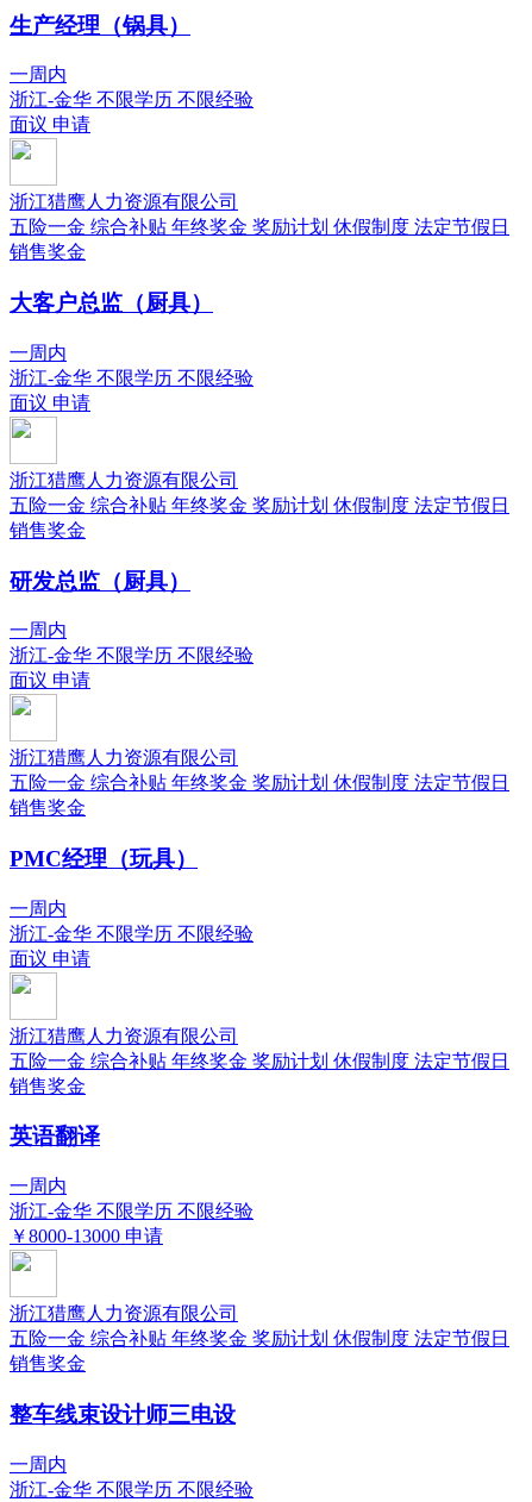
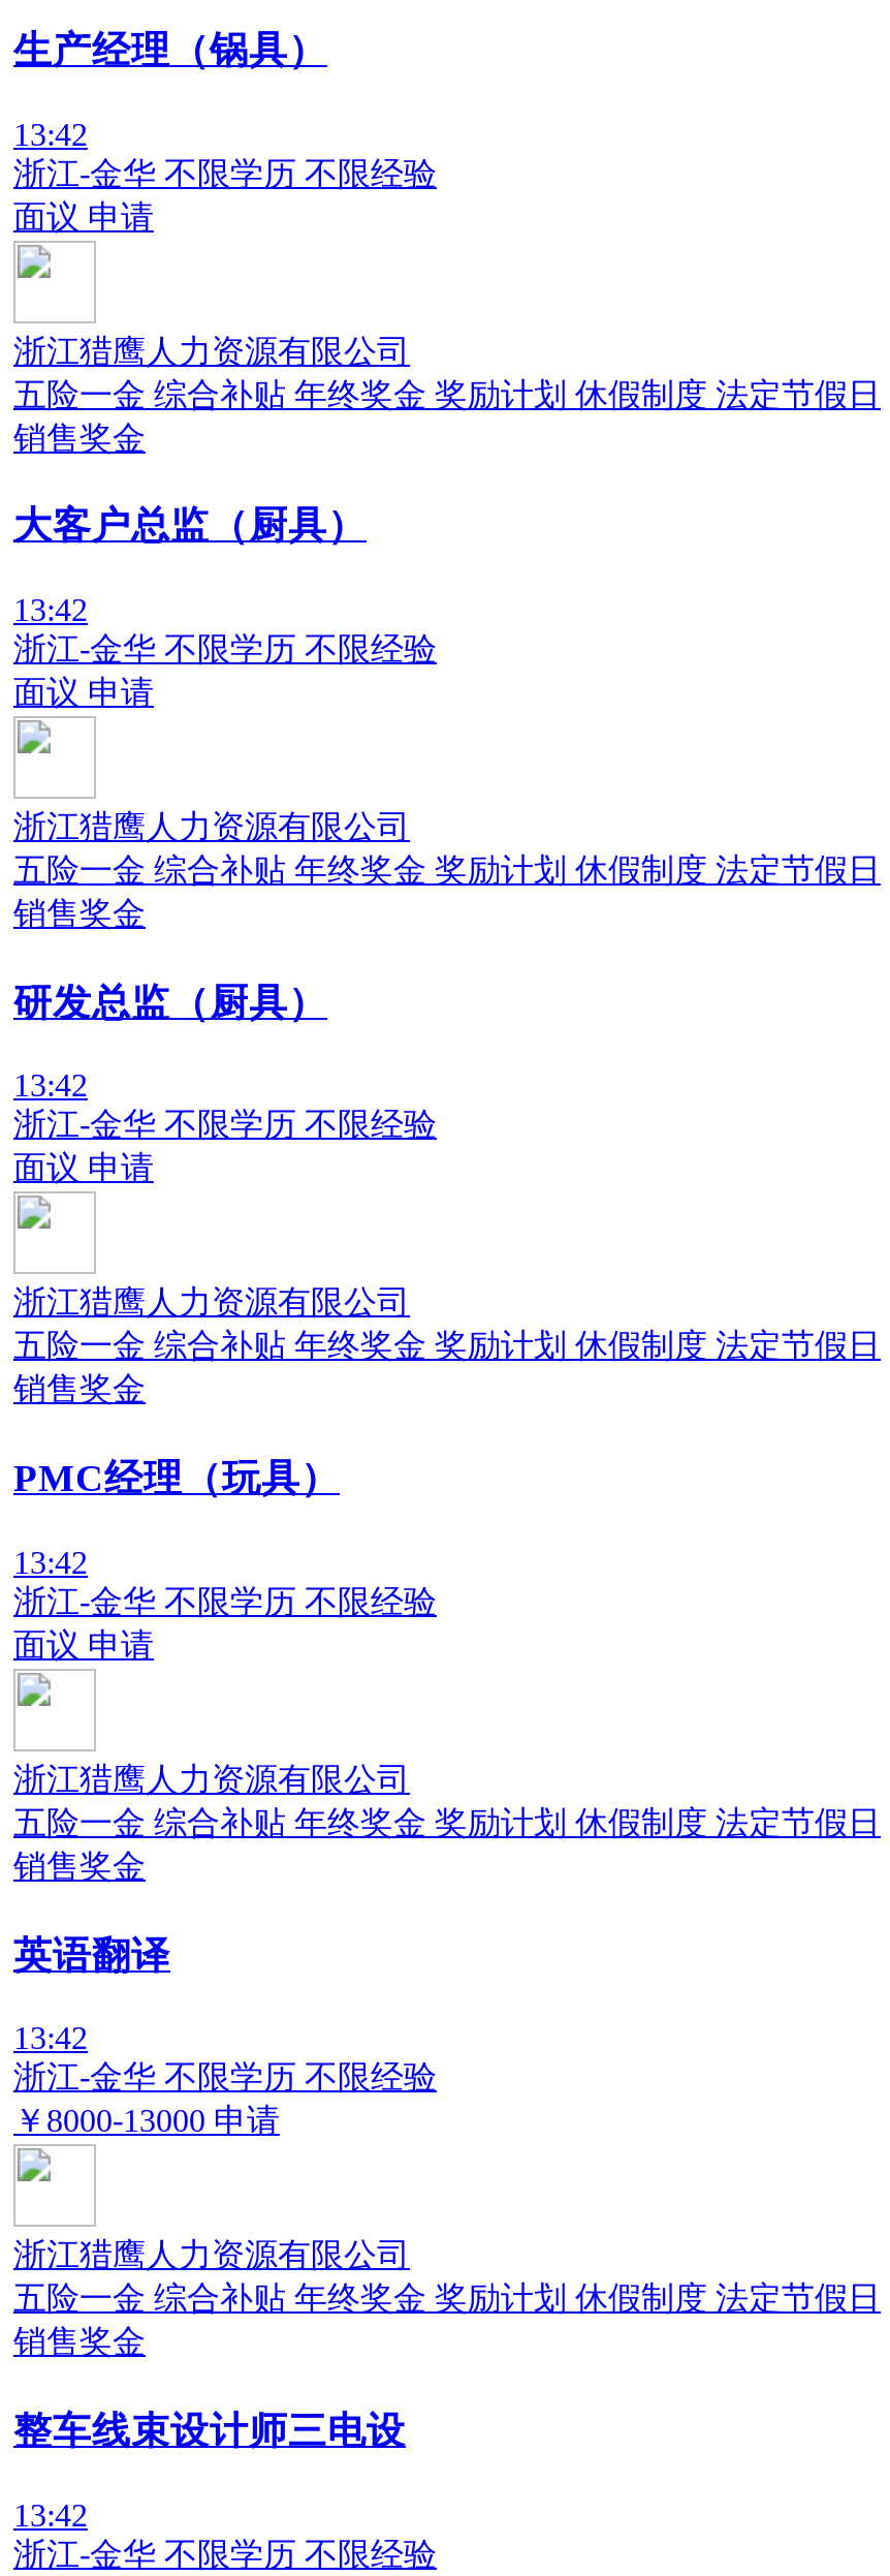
[10,65,67,85] 一周内 -> [13,116,88,151] 13:42
[10,343,67,363] 一周内 -> [13,592,88,627] 13:42
[10,620,67,641] 一周内 -> [13,1068,88,1103] 13:42
[10,898,67,918] 一周内 -> [13,1544,88,1579] 13:42
[10,1176,67,1196] 一周内 -> [13,2020,88,2055] 13:42
[10,1454,67,1474] 一周内 -> [13,2497,88,2532] 13:42

